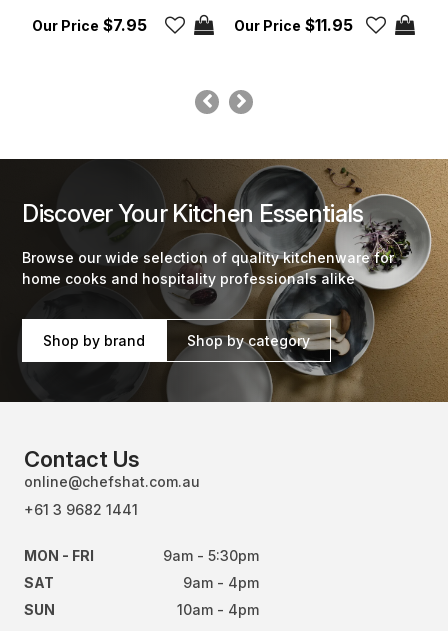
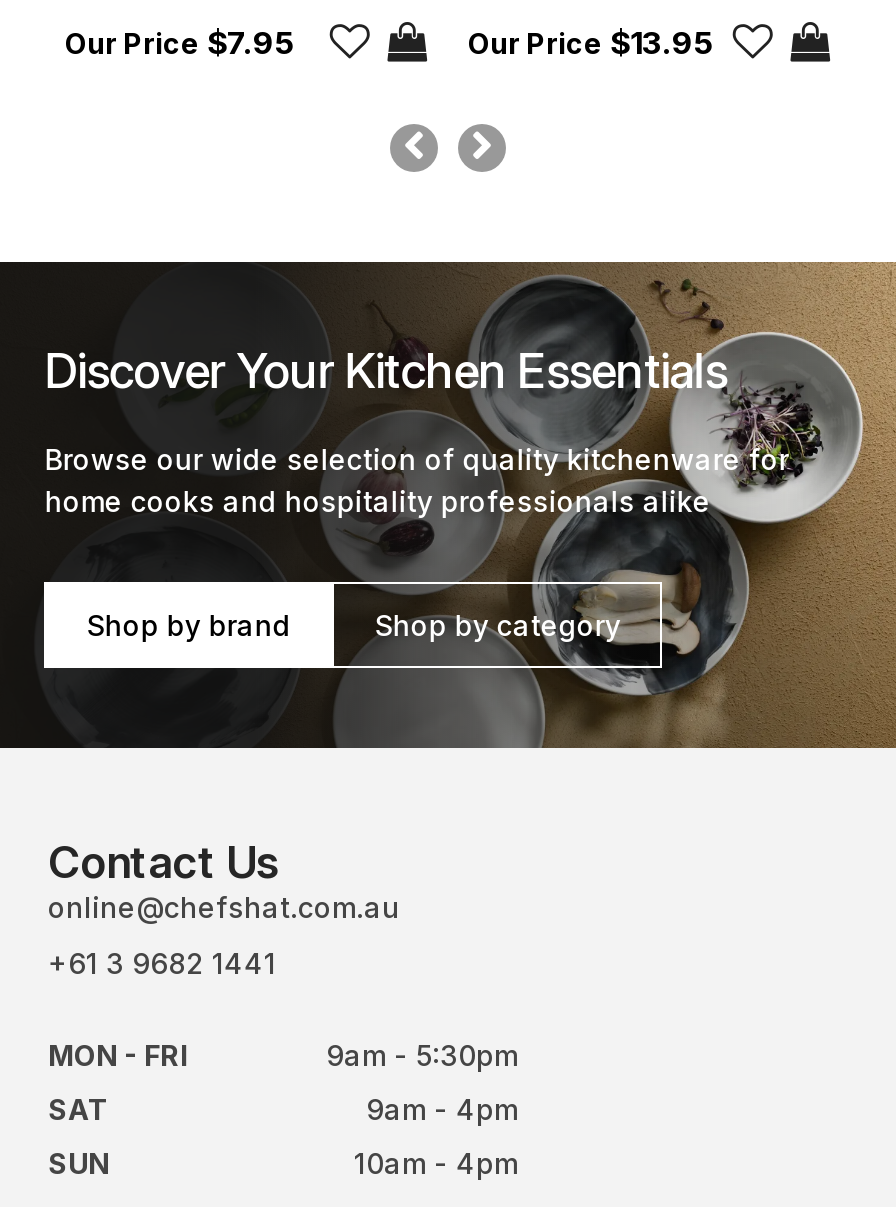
[305,16,353,35] $11.95 -> [610,24,714,62] $13.95

